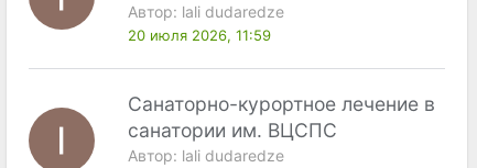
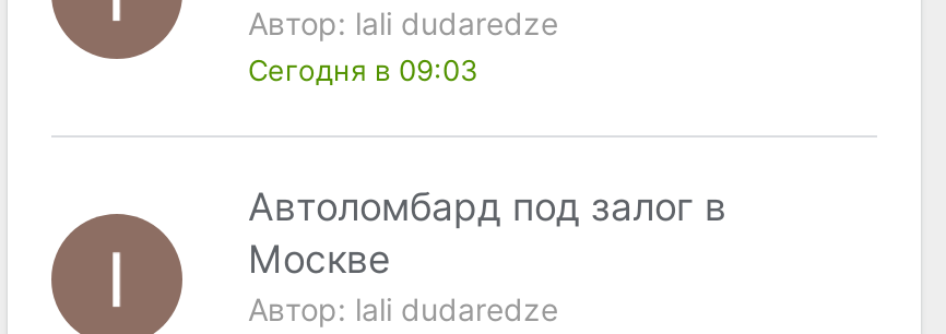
[128,26,271,44] 20 июля 2026, 11:59 -> [248,52,477,87] Сегодня в 09:03
[128,92,435,142] Санаторно-курортное лечение в | санатории им. ВЦСПС -> [248,183,726,282] Автоломбард под залог в | Москве

